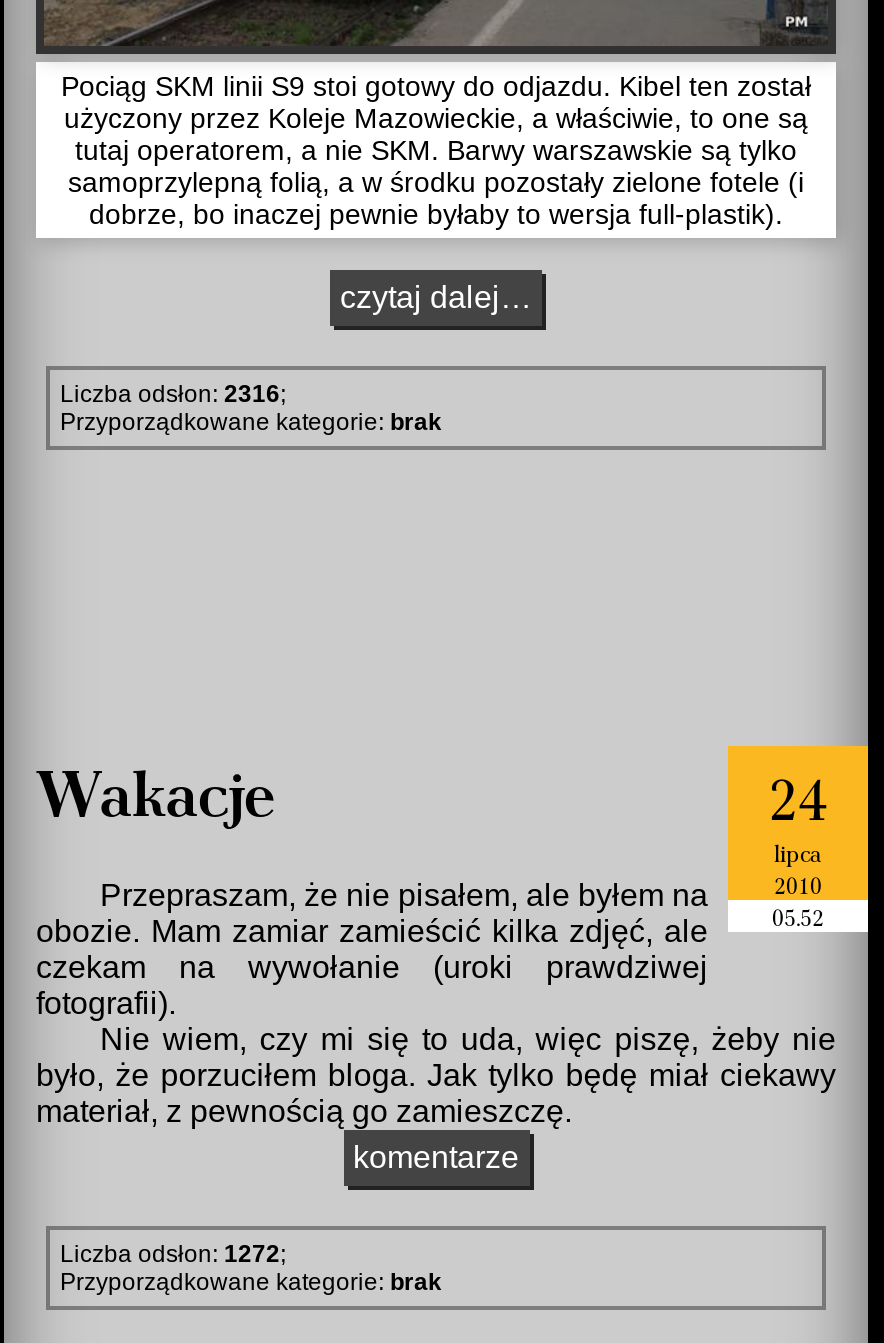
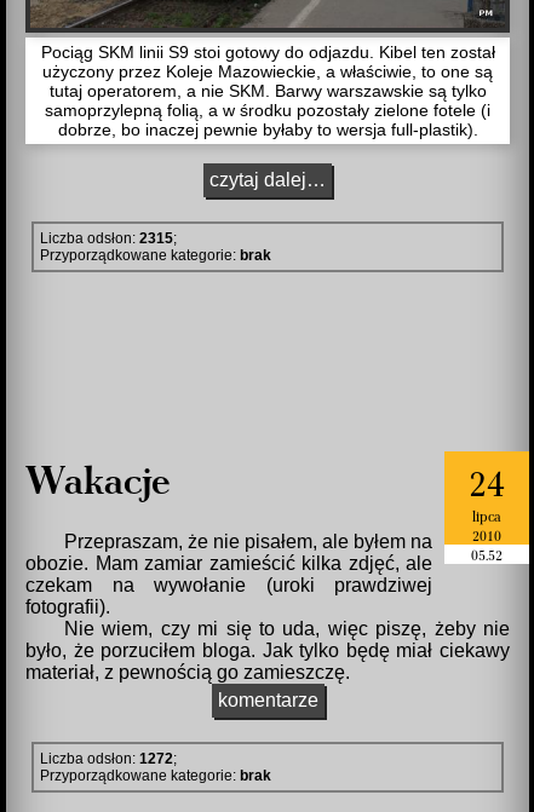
[60,381,286,409] Liczba odsłon: 2316; -> [40,230,177,247] Liczba odsłon: 2315;

